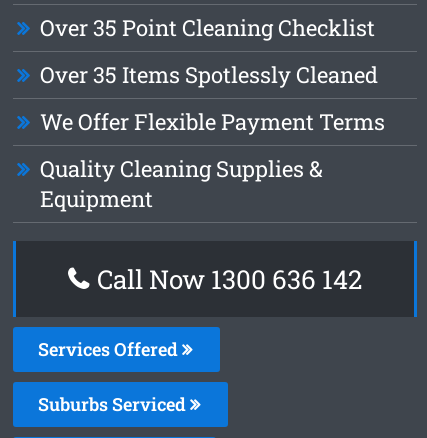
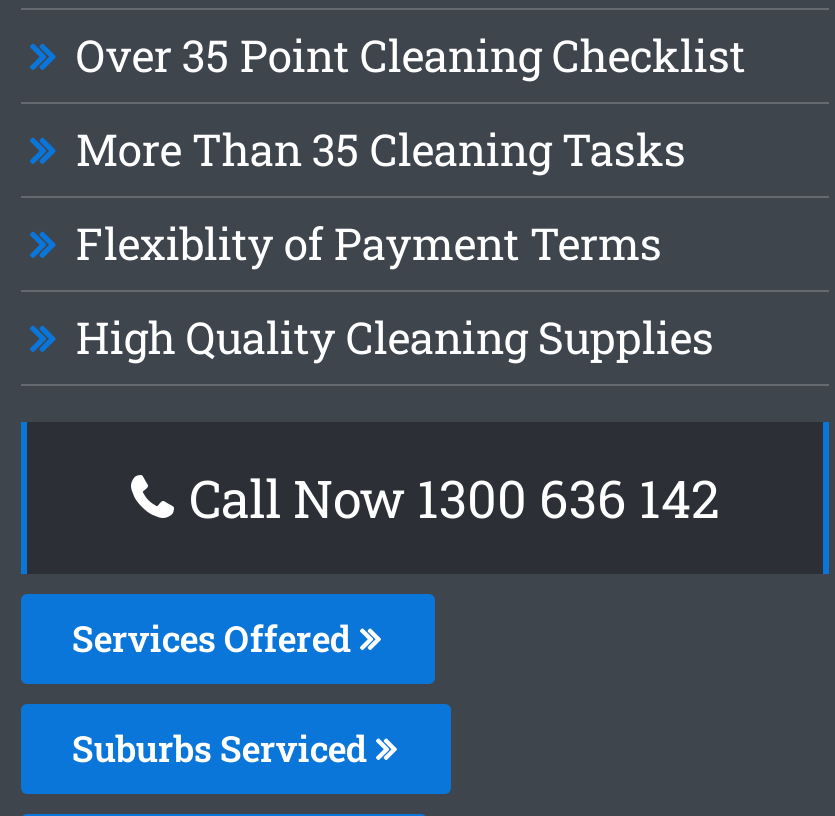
[40,60,378,89] Over 35 Items Spotlessly Cleaned -> [76,120,686,178] More Than 35 Cleaning Tasks
[40,107,385,136] We Offer Flexible Payment Terms -> [76,214,662,272] Flexiblity of Payment Terms
[40,154,323,213] Quality Cleaning Supplies & | Equipment -> [76,308,714,366] High Quality Cleaning Supplies

